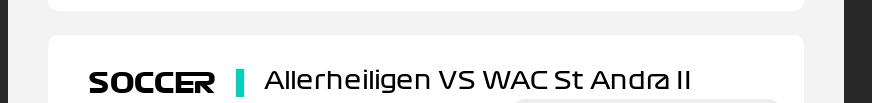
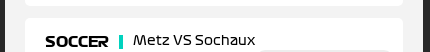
[264,69,692,93] Allerheiligen VS WAC St Andra II -> [133,35,255,47] Metz VS Sochaux

